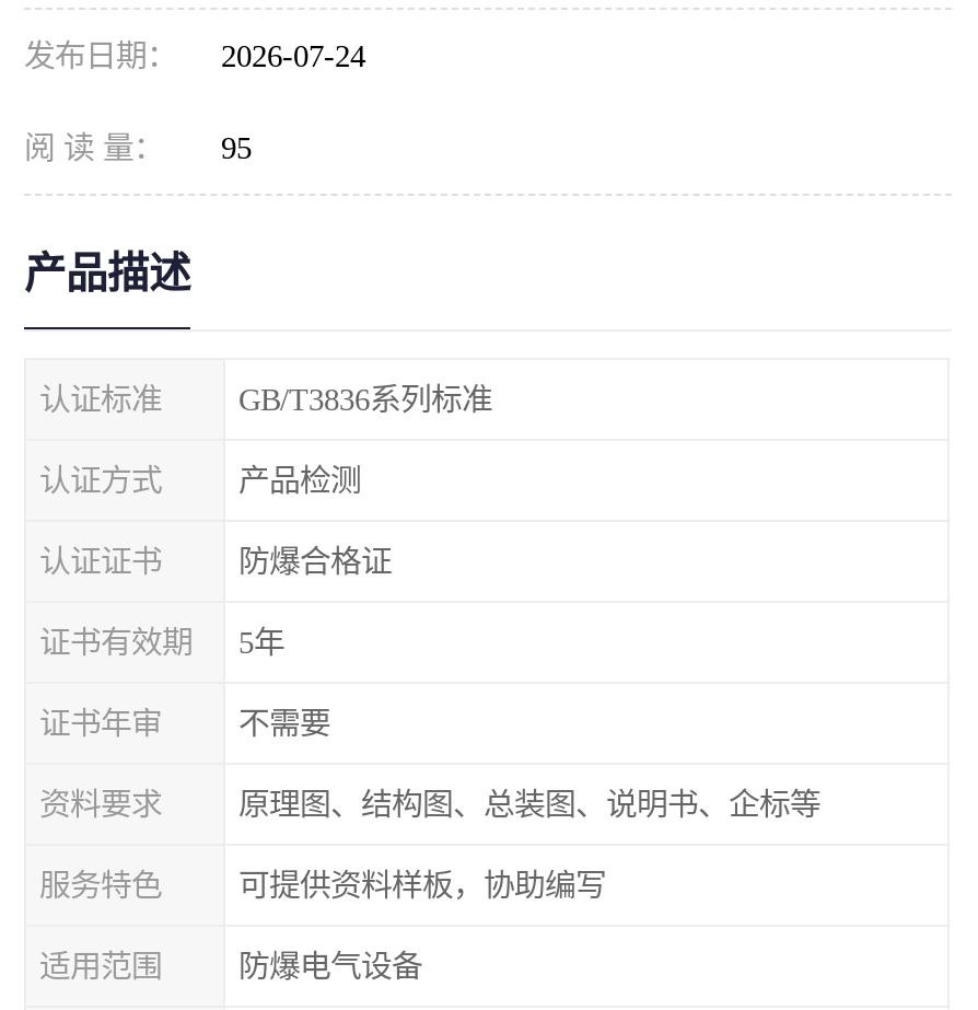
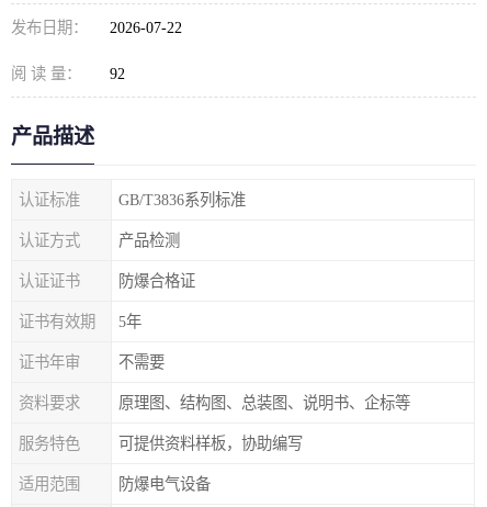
[24,38,365,73] 发布日期： 2026-07-24 -> [11,19,182,36] 发布日期： 2026-07-22
[24,130,252,165] 阅 读 量： 95 -> [11,65,125,82] 阅 读 量： 92

